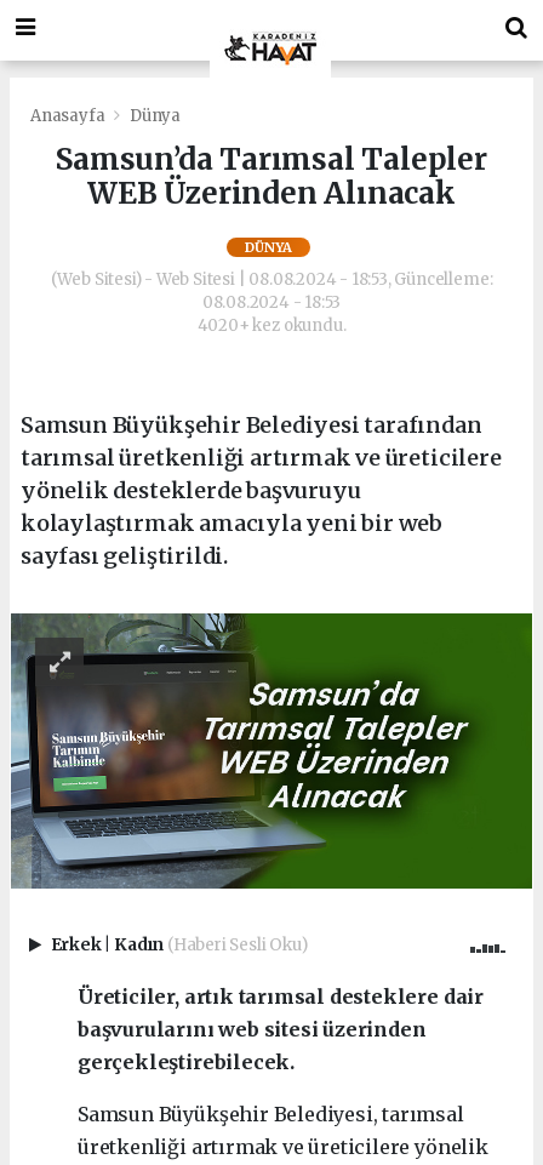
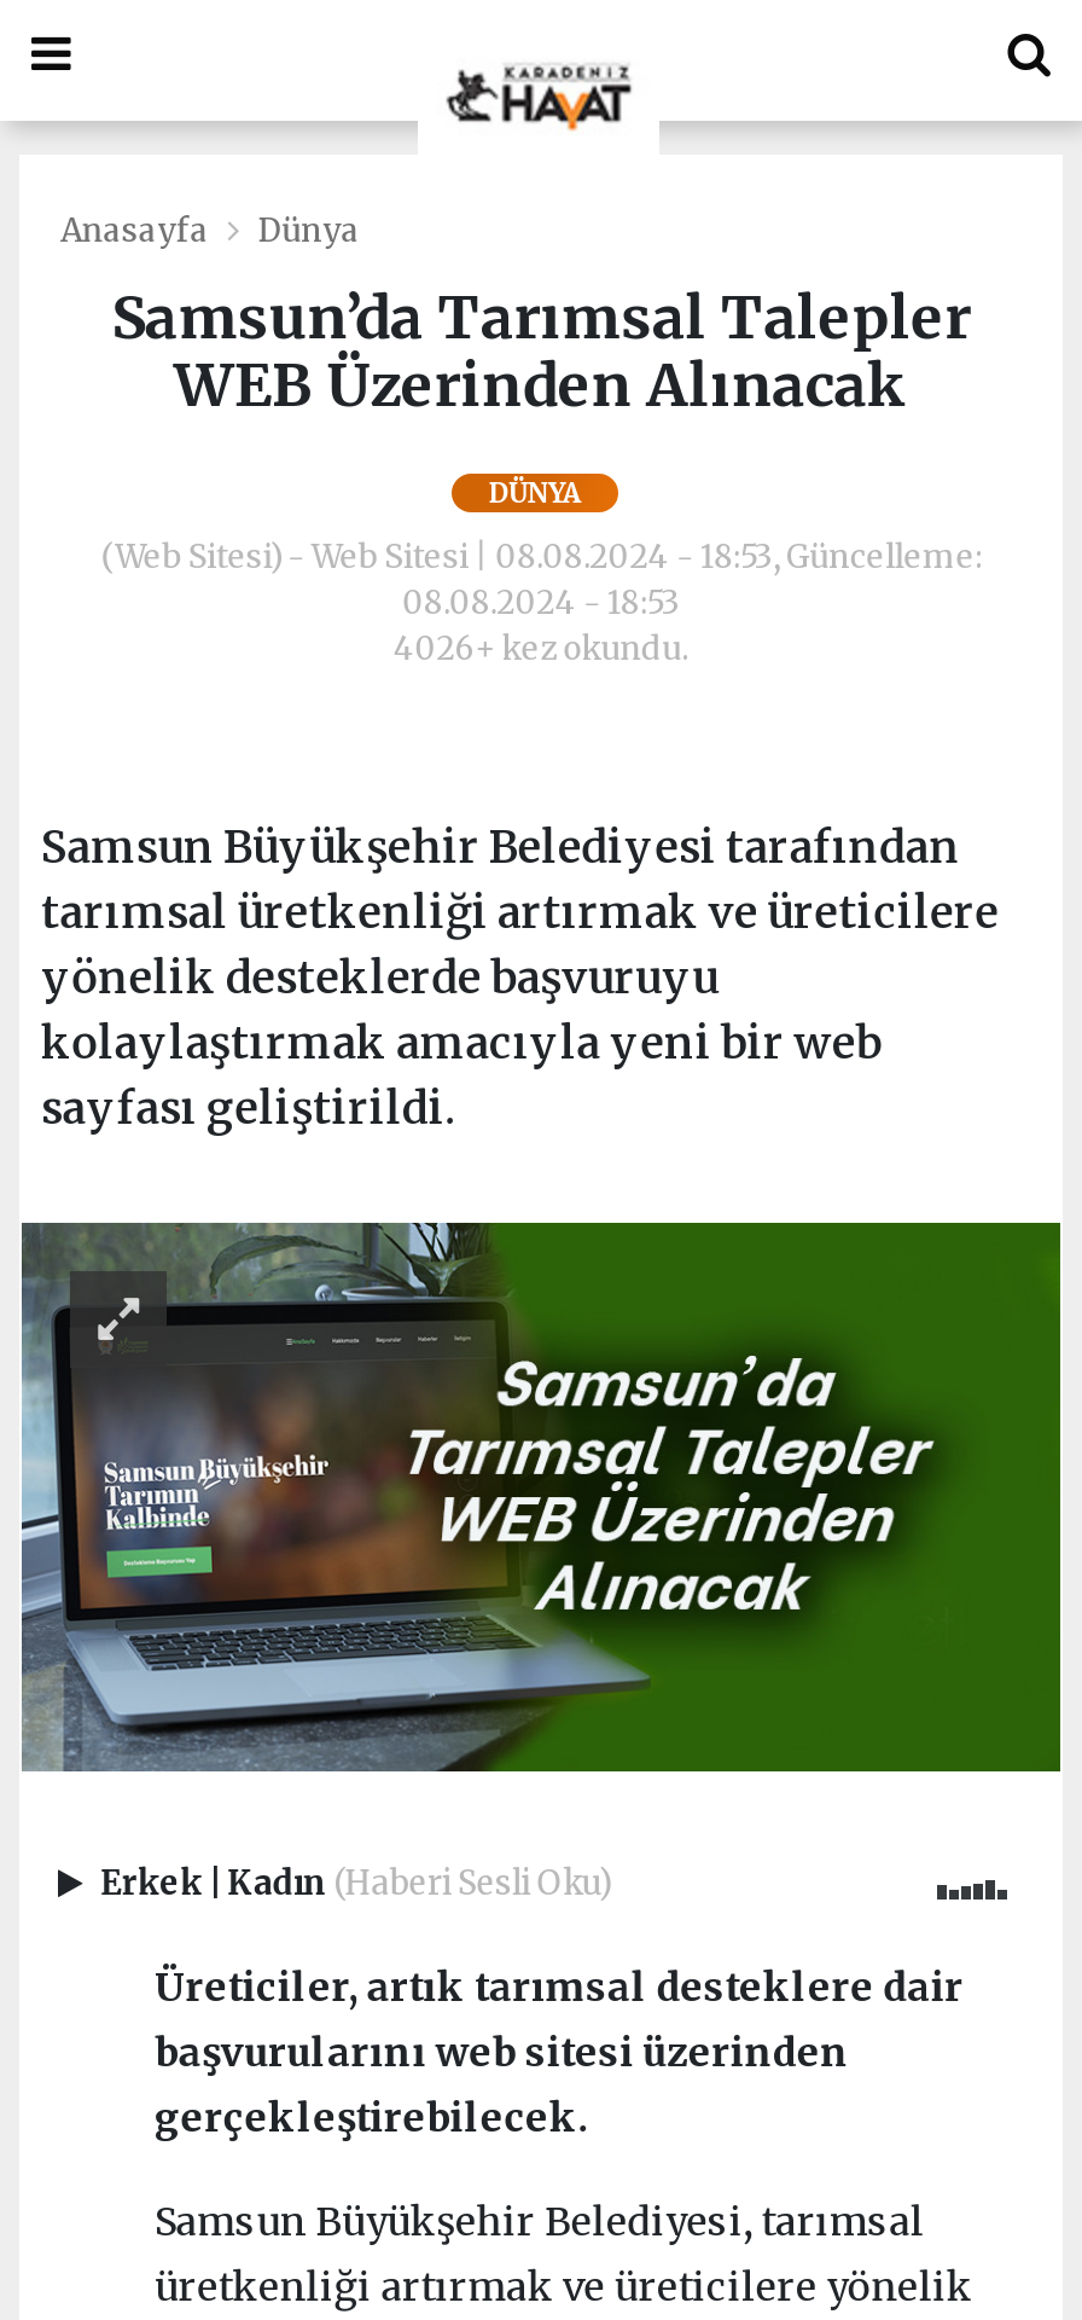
[197,315,346,336] 4020+ kez okundu. -> [394,628,688,669] 4026+ kez okundu.

